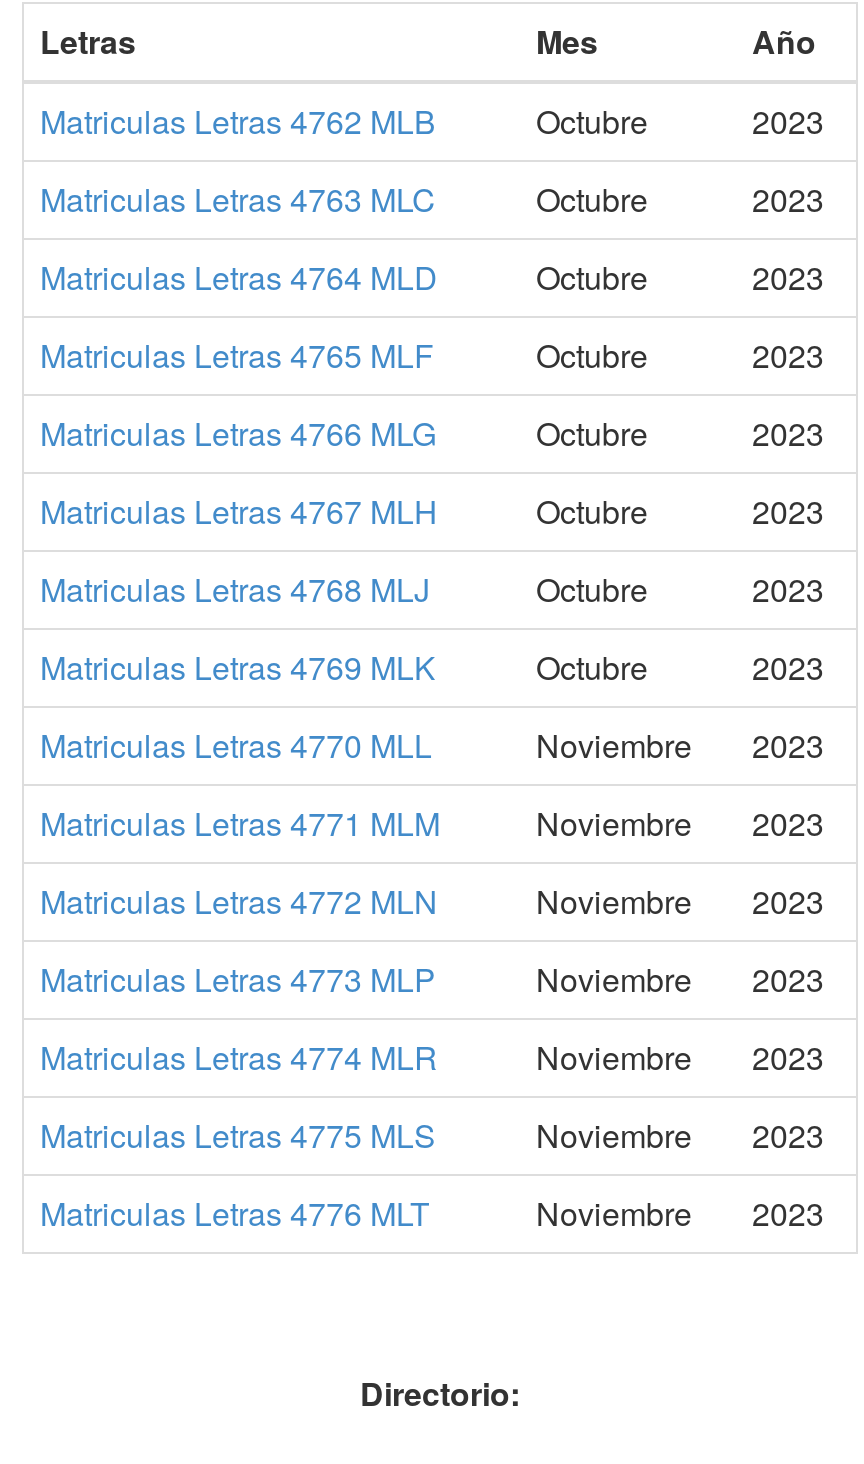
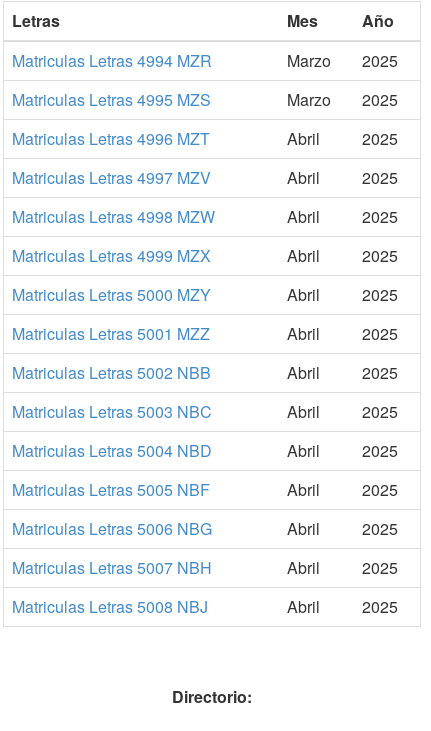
[40,98,824,144] Matriculas Letras 4762 MLB | Octubre | 2023 -> [12,49,398,72] Matriculas Letras 4994 MZR | Marzo | 2025
[40,176,824,222] Matriculas Letras 4763 MLC | Octubre | 2023 -> [12,88,398,111] Matriculas Letras 4995 MZS | Marzo | 2025
[40,254,824,300] Matriculas Letras 4764 MLD | Octubre | 2023 -> [12,127,398,150] Matriculas Letras 4996 MZT | Abril | 2025
[40,332,824,378] Matriculas Letras 4765 MLF | Octubre | 2023 -> [12,166,398,189] Matriculas Letras 4997 MZV | Abril | 2025
[40,410,824,456] Matriculas Letras 4766 MLG | Octubre | 2023 -> [12,205,398,228] Matriculas Letras 4998 MZW | Abril | 2025
[40,488,824,534] Matriculas Letras 4767 MLH | Octubre | 2023 -> [12,244,398,267] Matriculas Letras 4999 MZX | Abril | 2025
[40,566,824,612] Matriculas Letras 4768 MLJ | Octubre | 2023 -> [12,283,398,306] Matriculas Letras 5000 MZY | Abril | 2025
[40,644,824,690] Matriculas Letras 4769 MLK | Octubre | 2023 -> [12,322,398,345] Matriculas Letras 5001 MZZ | Abril | 2025
[40,722,824,768] Matriculas Letras 4770 MLL | Noviembre | 2023 -> [12,361,398,384] Matriculas Letras 5002 NBB | Abril | 2025
[40,800,824,846] Matriculas Letras 4771 MLM | Noviembre | 2023 -> [12,400,398,423] Matriculas Letras 5003 NBC | Abril | 2025
[40,878,824,924] Matriculas Letras 4772 MLN | Noviembre | 2023 -> [12,439,398,462] Matriculas Letras 5004 NBD | Abril | 2025
[40,956,824,1002] Matriculas Letras 4773 MLP | Noviembre | 2023 -> [12,478,398,501] Matriculas Letras 5005 NBF | Abril | 2025
[40,1034,824,1080] Matriculas Letras 4774 MLR | Noviembre | 2023 -> [12,517,398,540] Matriculas Letras 5006 NBG | Abril | 2025
[40,1112,824,1158] Matriculas Letras 4775 MLS | Noviembre | 2023 -> [12,556,398,579] Matriculas Letras 5007 NBH | Abril | 2025
[40,1190,824,1236] Matriculas Letras 4776 MLT | Noviembre | 2023 -> [12,595,398,618] Matriculas Letras 5008 NBJ | Abril | 2025

